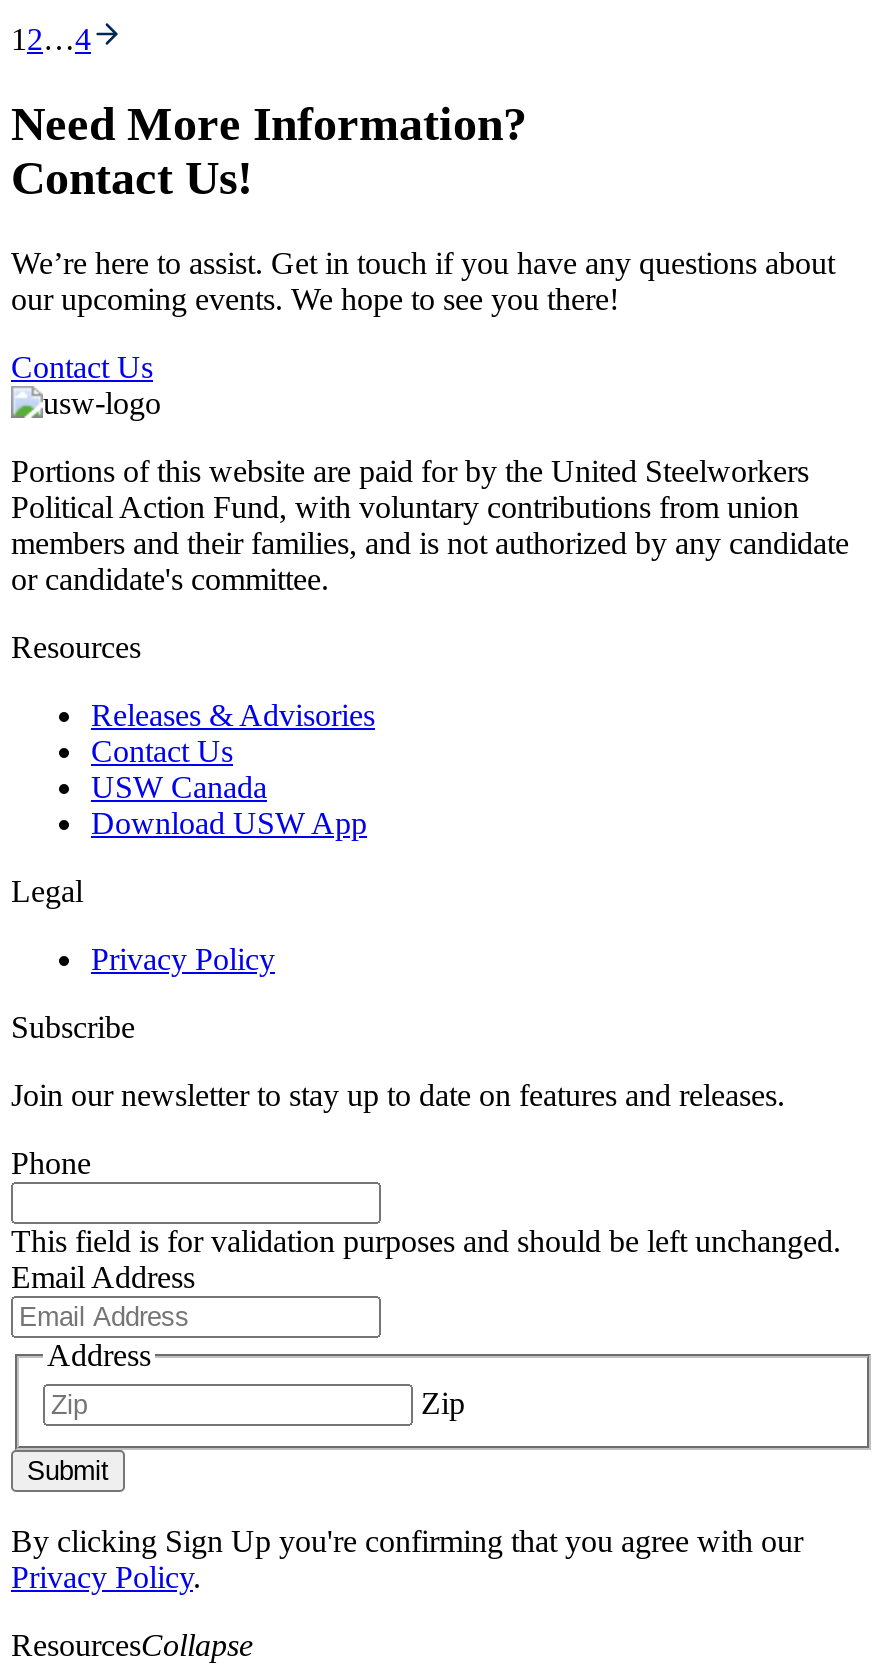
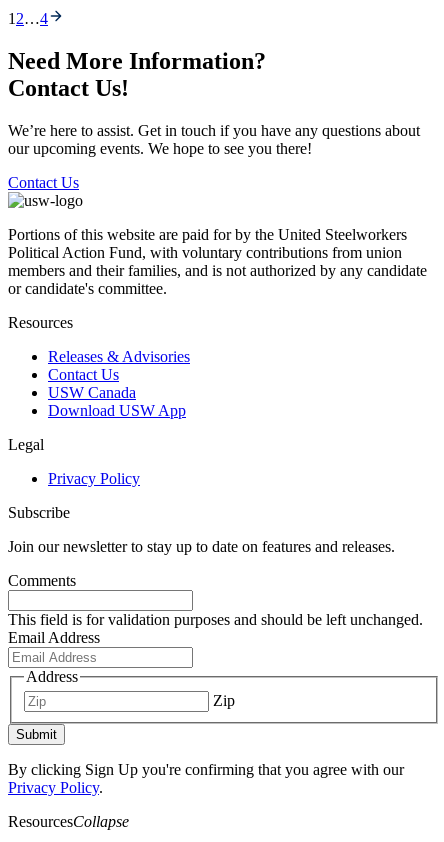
[11,1146,91,1180] Phone -> [8,572,76,589] Comments

